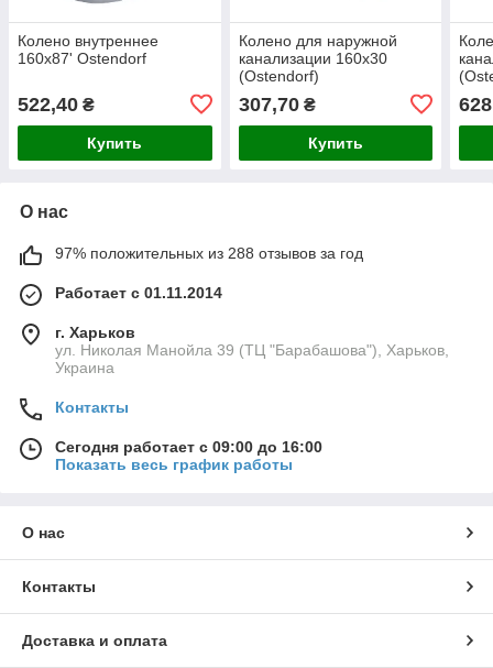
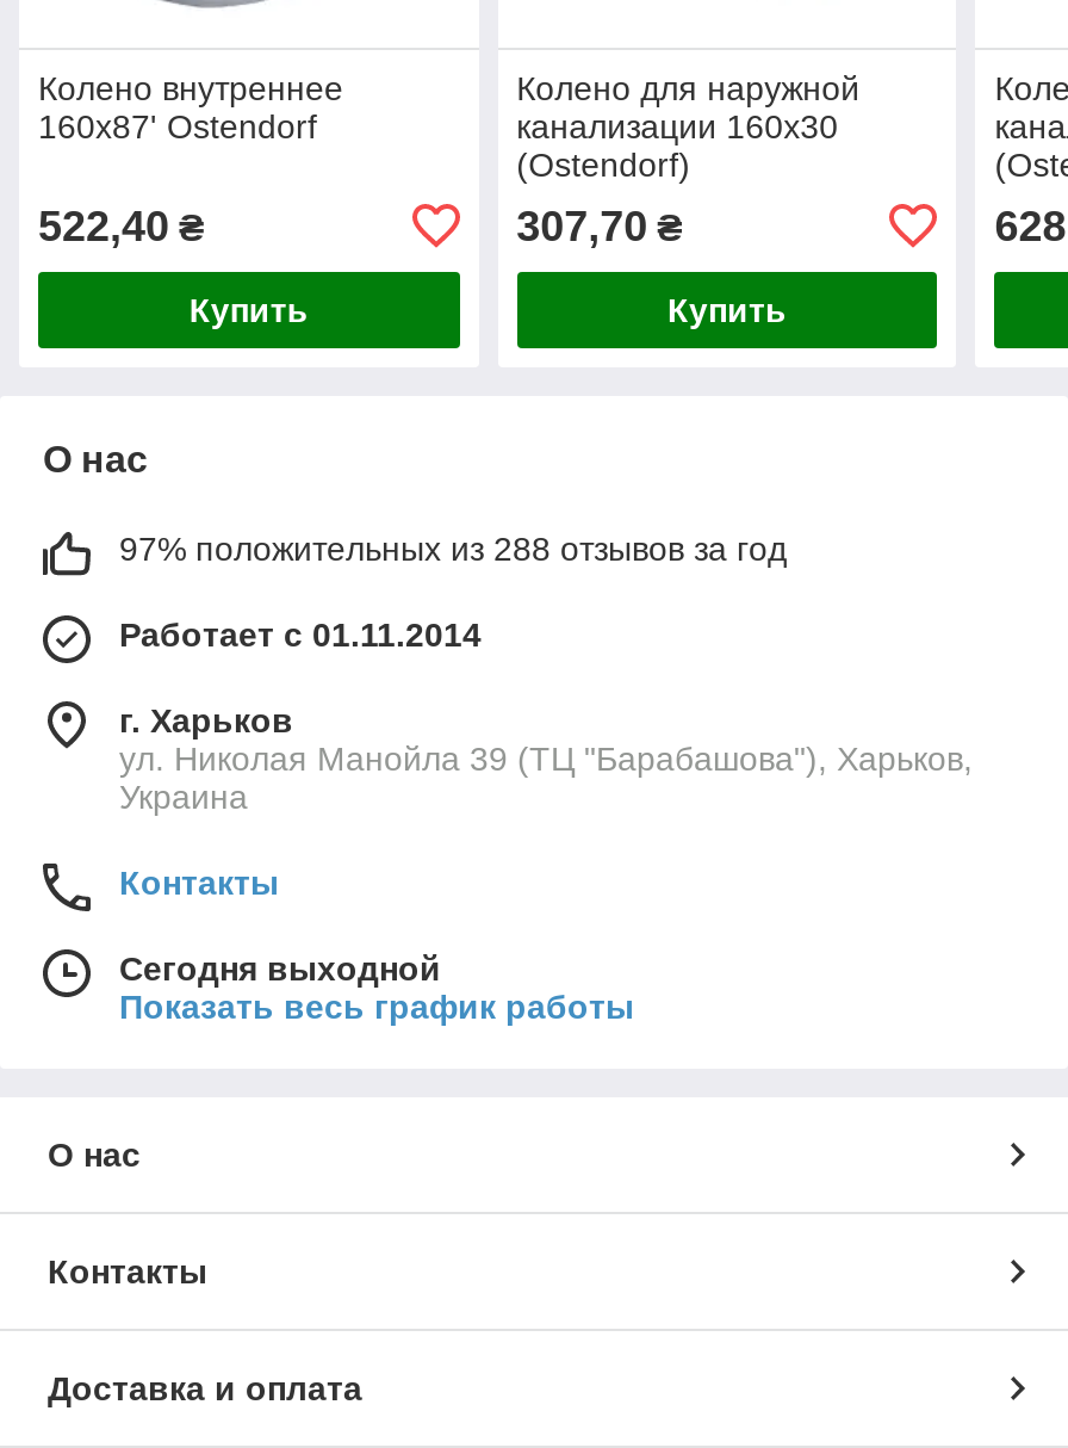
[55,437,322,455] Сегодня работает с 09:00 до 16:00 -> [119,948,441,986] Сегодня выходной

